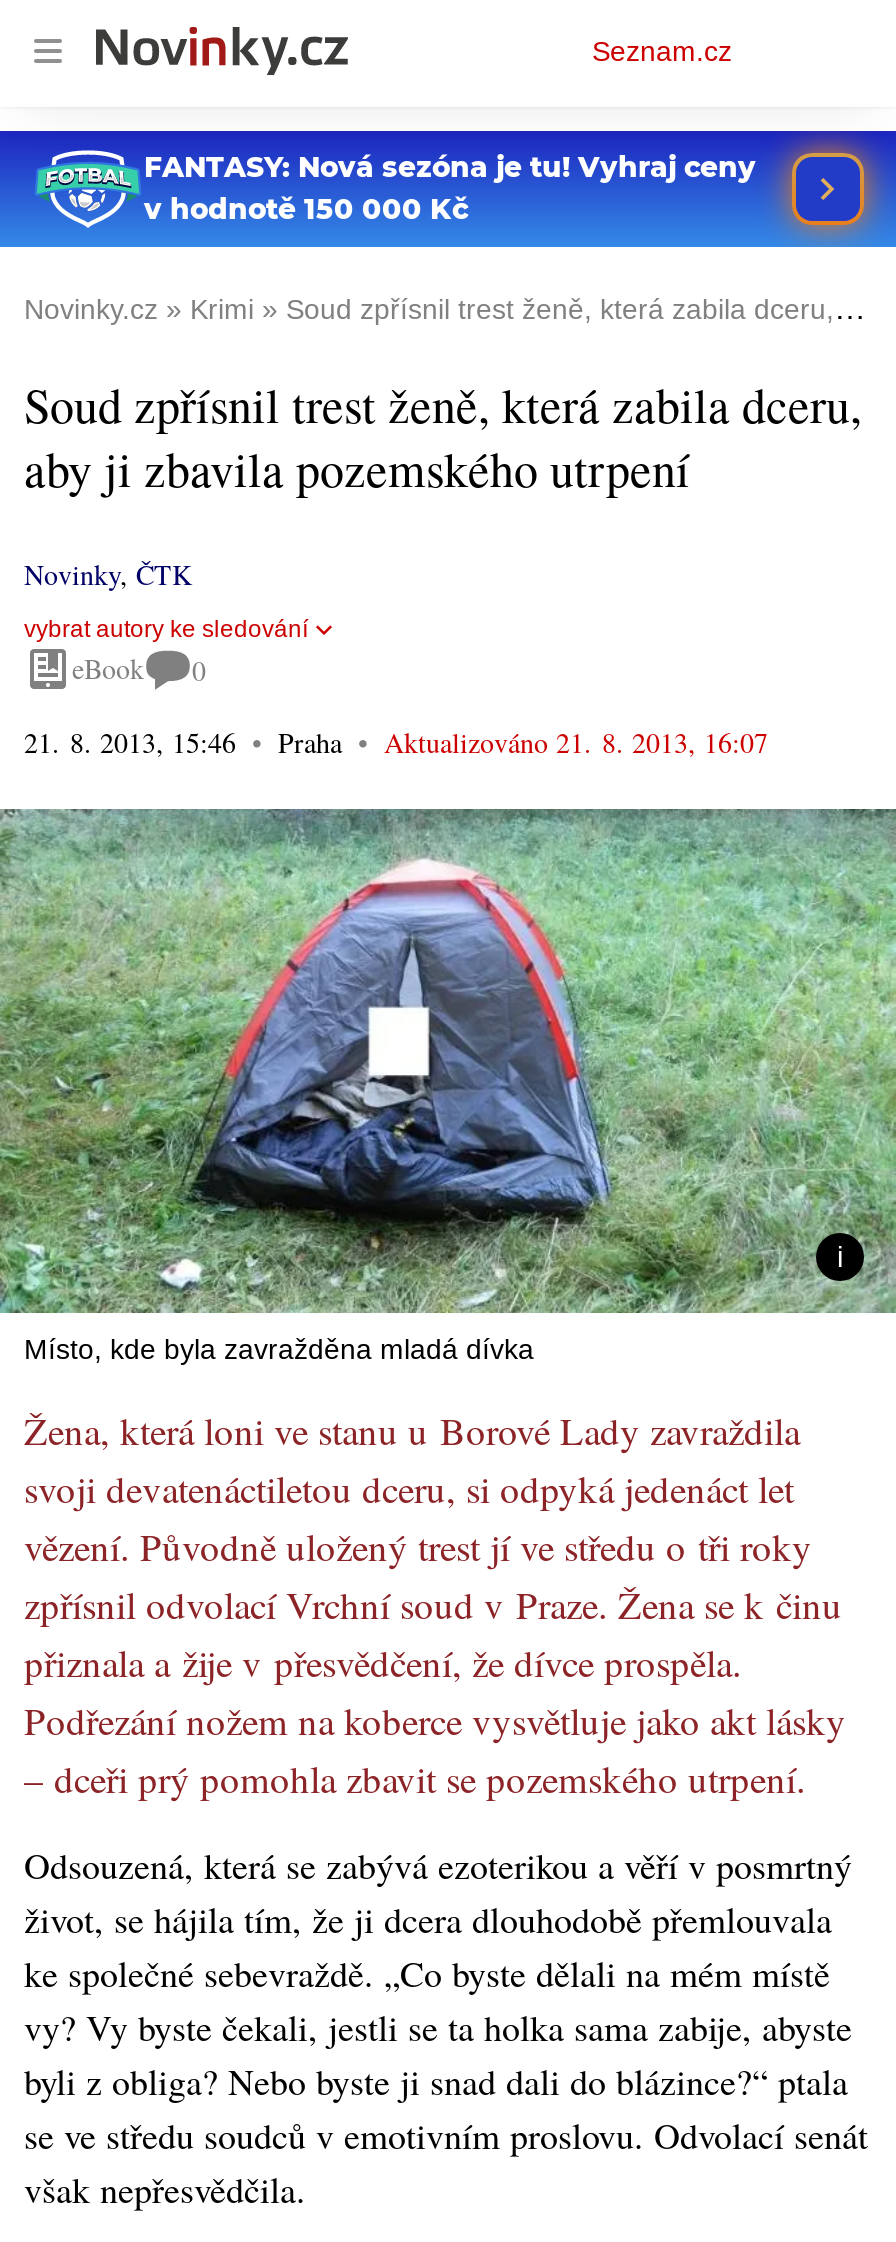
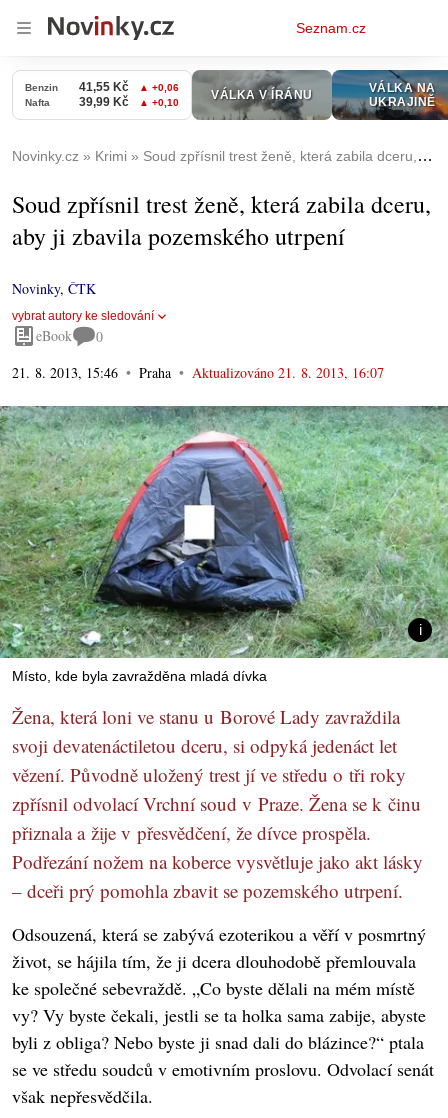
[6,129,890,249] [image] -> [3,68,445,125] [image]

